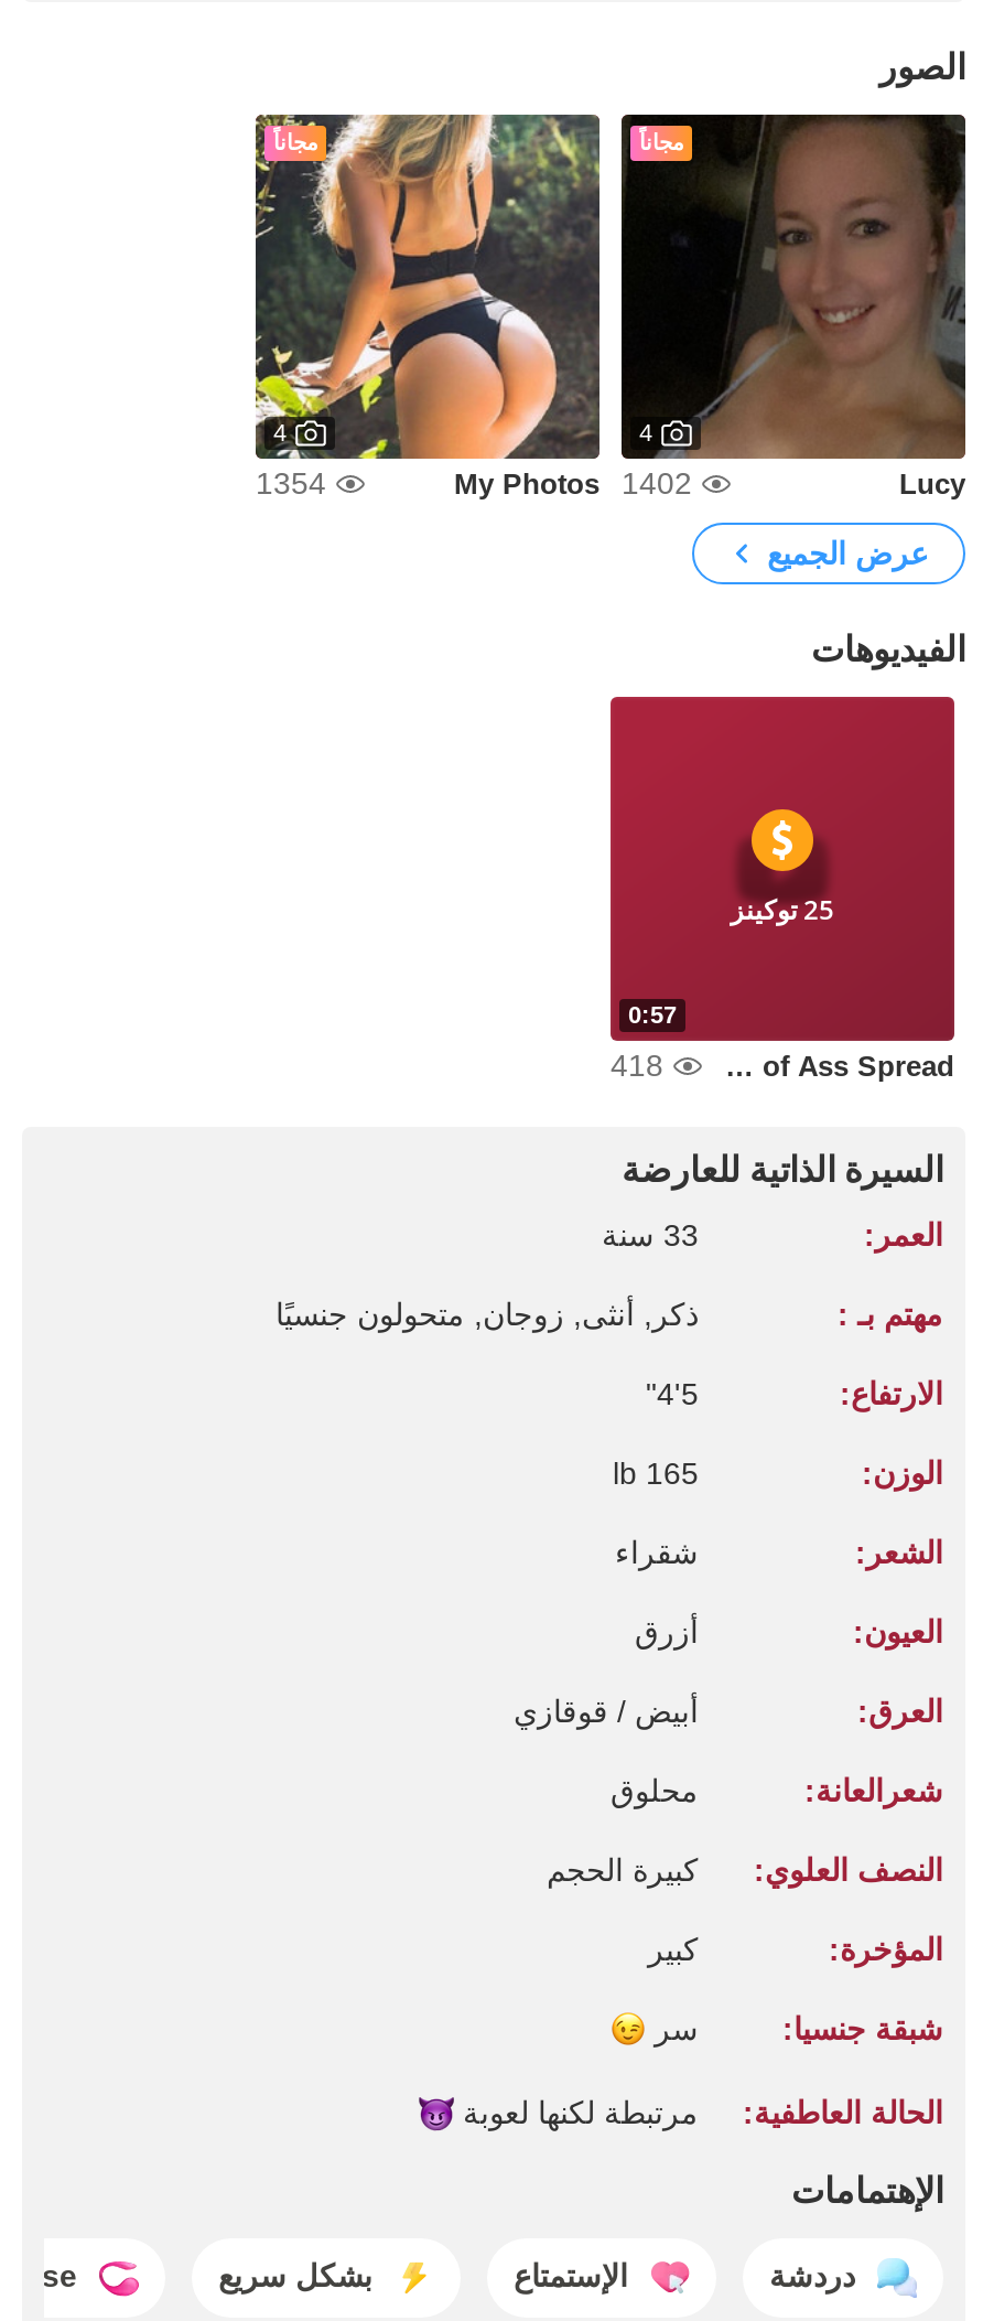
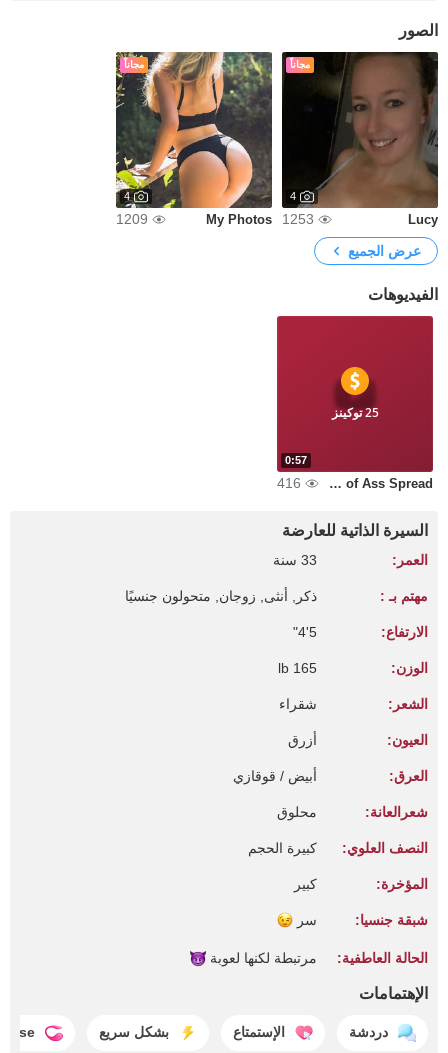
[256,465,326,501] 1354 -> [116,211,148,227] 1209
[454,465,692,501] My Photos 1402 -> [206,211,314,227] My Photos 1253
[611,1047,663,1083] 418 -> [277,475,301,491] 416

